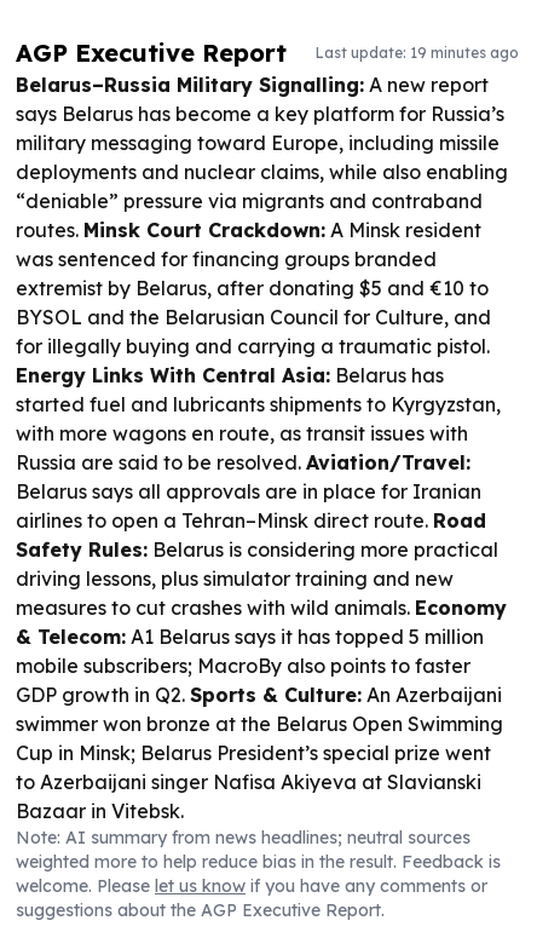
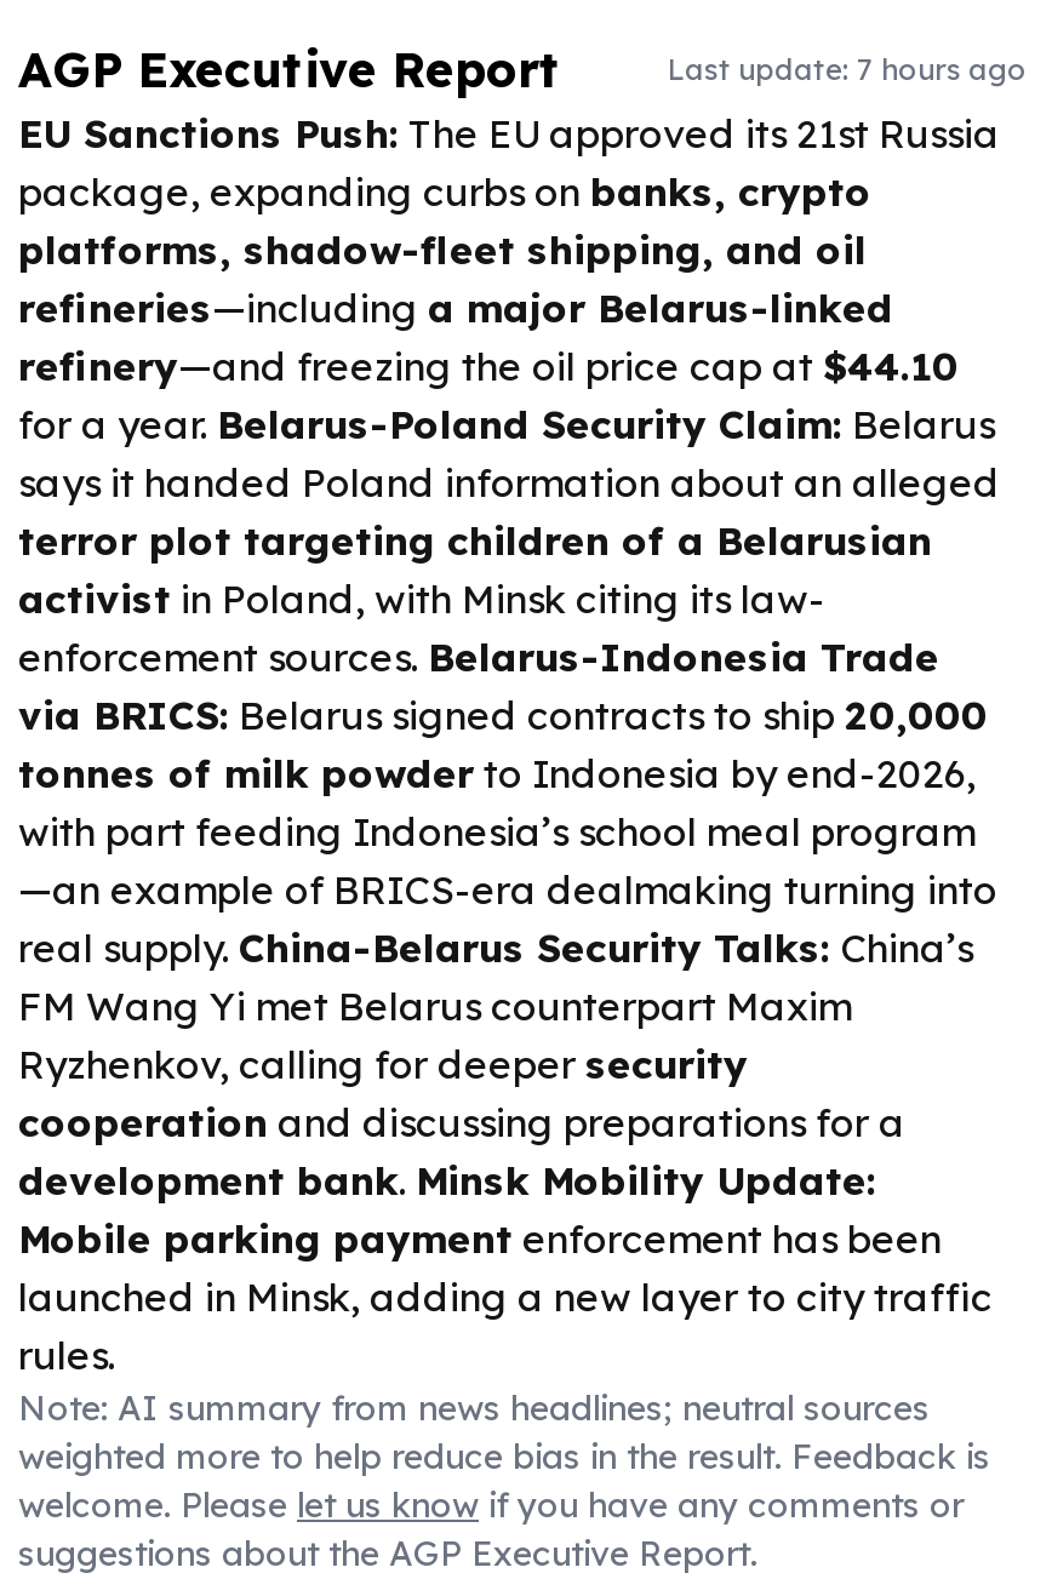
[16,44,519,823] Last update: 19 minutes ago | Belarus–Russia Military Signalling: A new report | says Belarus has become a key platform for Russia’s | military messaging toward Europe, including missile | deployments and nuclear claims, while also enabling | “deniable” pressure via migrants and contraband | routes. Minsk Court Crackdown: A Minsk resident | was sentenced for financing groups branded | extremist by Belarus, after donating $5 and €10 to | BYSOL and the Belarusian Council for Culture, and | for illegally buying and carrying a traumatic pistol. | Energy Links With Central Asia: Belarus has | started fuel and lubricants shipments to Kyrgyzstan, | with more wagons en route, as transit issues with | Russia are said to be resolved. Aviation/Travel: | Belarus says all approvals are in place for Iranian | airlines to open a Tehran–Minsk direct route. Road | Safety Rules: Belarus is considering more practical | driving lessons, plus simulator training and new | measures to cut crashes with wild animals. Economy | & Telecom: A1 Belarus says it has topped 5 million | mobile subscribers; MacroBy also points to faster | GDP growth in Q2. Sports & Culture: An Azerbaijani | swimmer won bronze at the Belarus Open Swimming | Cup in Minsk; Belarus President’s special prize went | to Azerbaijani singer Nafisa Akiyeva at Slavianski | Bazaar in Vitebsk. -> [18,51,1027,1379] Last update: 7 hours ago | EU Sanctions Push: The EU approved its 21st Russia | package, expanding curbs on banks, crypto | platforms, shadow-fleet shipping, and oil | refineries—including a major Belarus-linked | refinery—and freezing the oil price cap at $44.10 | for a year. Belarus-Poland Security Claim: Belarus | says it handed Poland information about an alleged | terror plot targeting children of a Belarusian | activist in Poland, with Minsk citing its law- | enforcement sources. Belarus-Indonesia Trade | via BRICS: Belarus signed contracts to ship 20,000 | tonnes of milk powder to Indonesia by end-2026, | with part feeding Indonesia’s school meal program | —an example of BRICS-era dealmaking turning into | real supply. China-Belarus Security Talks: China’s | FM Wang Yi met Belarus counterpart Maxim | Ryzhenkov, calling for deeper security | cooperation and discussing preparations for a | development bank. Minsk Mobility Update: | Mobile parking payment enforcement has been | launched in Minsk, adding a new layer to city traffic | rules.

